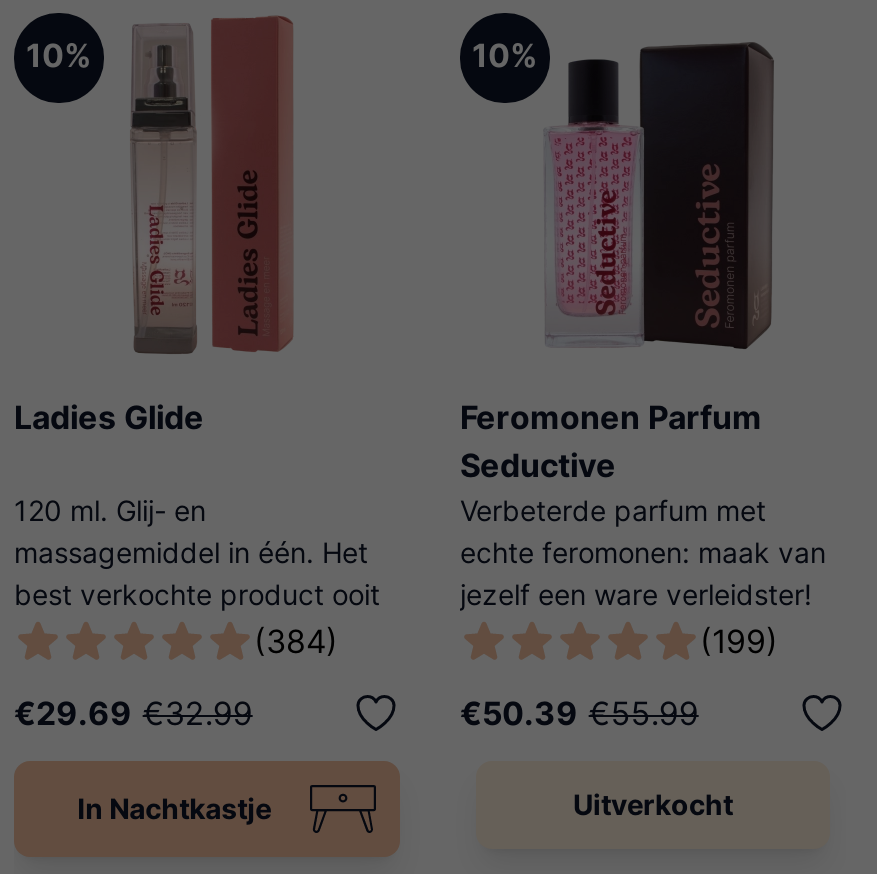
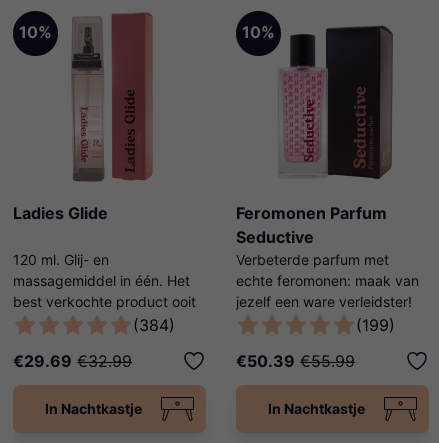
[573,787,733,821] Uitverkocht -> [268,400,365,417] In Nachtkastje

